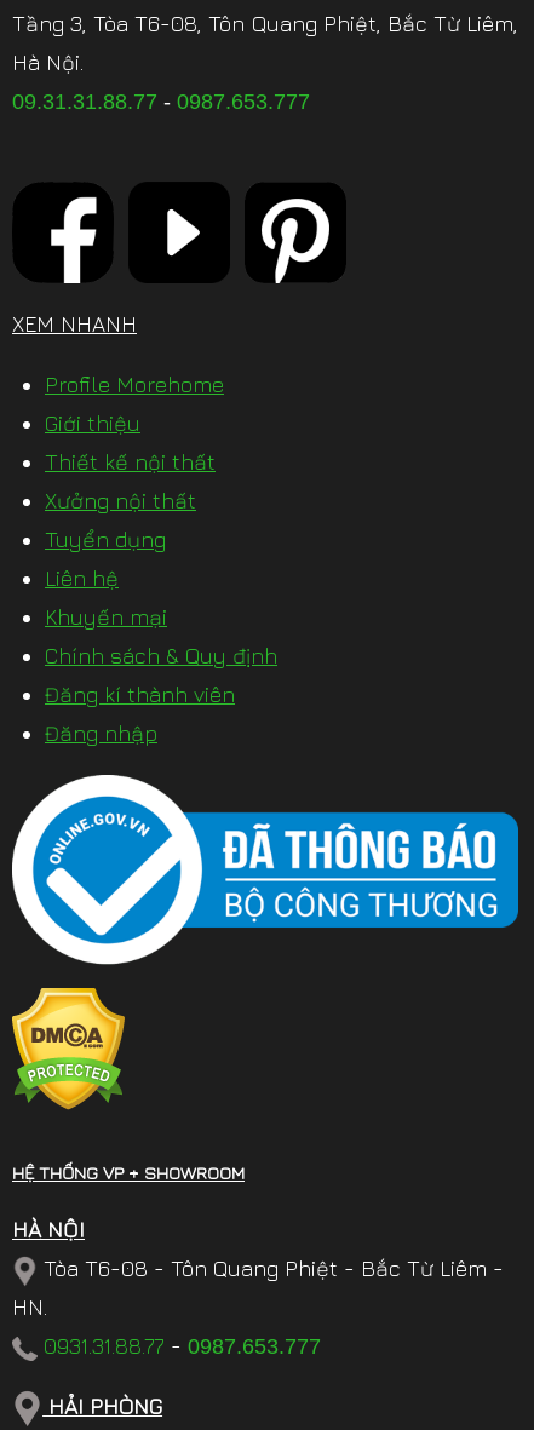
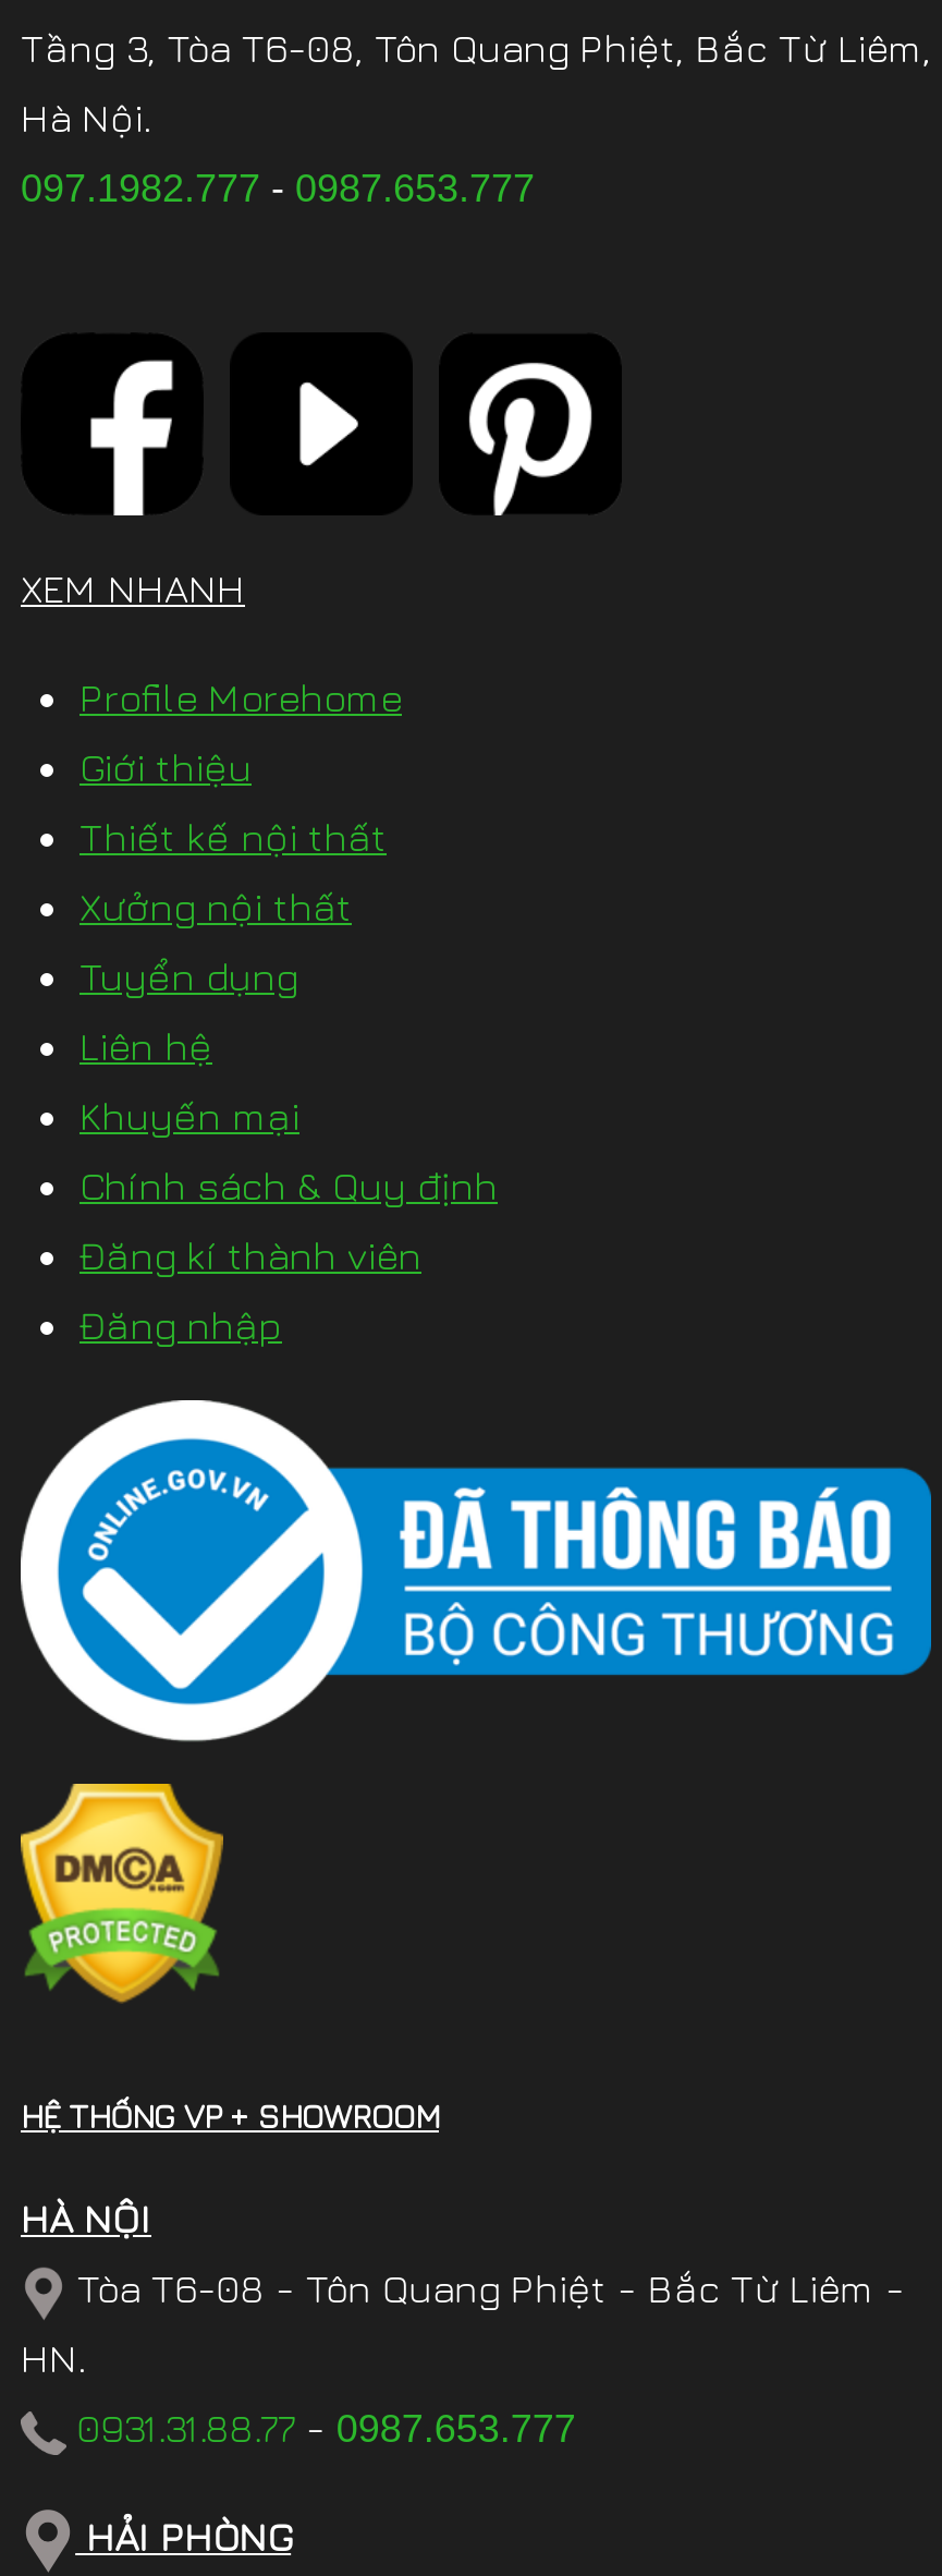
[12,90,310,114] 09.31.31.88.77 - 0987.653.777 -> [21,168,535,211] 097.1982.777 - 0987.653.777

